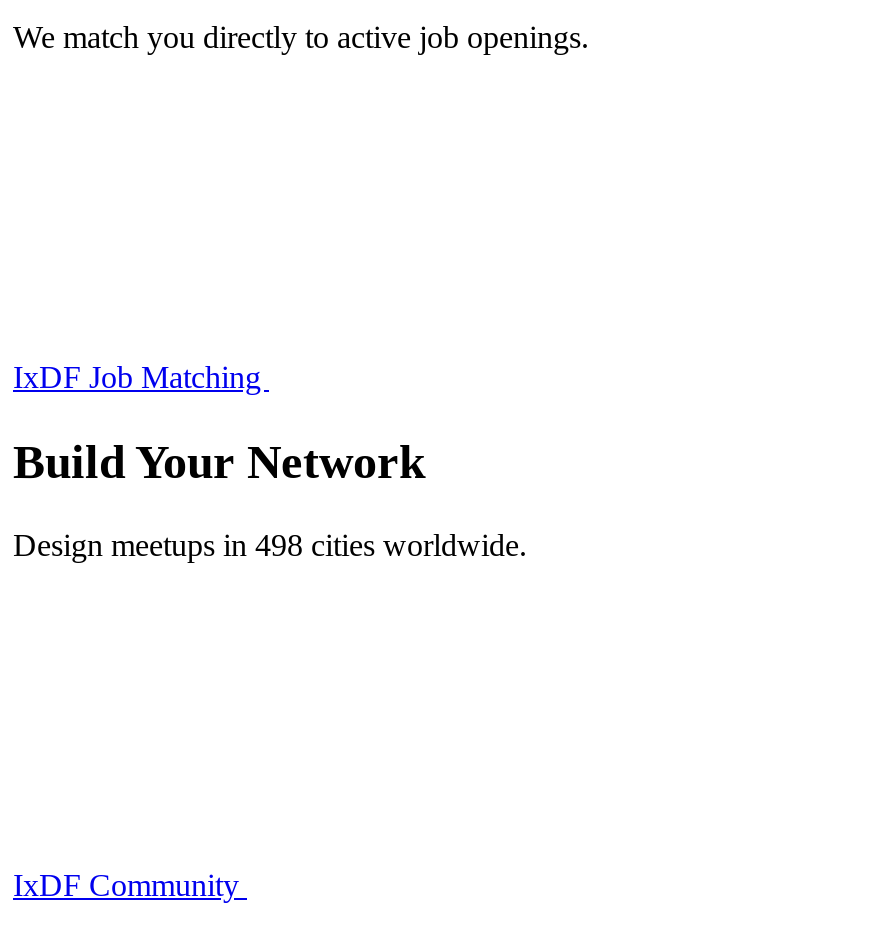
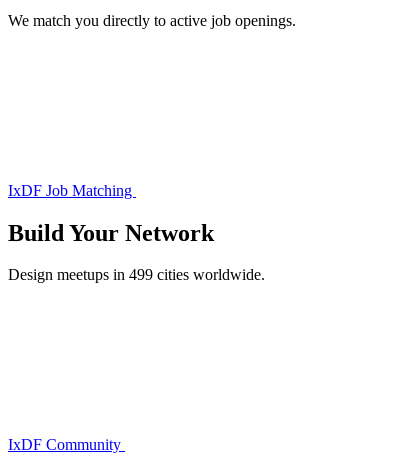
[13,529,527,563] Design meetups in 498 cities worldwide. -> [8,266,265,283] Design meetups in 499 cities worldwide.

